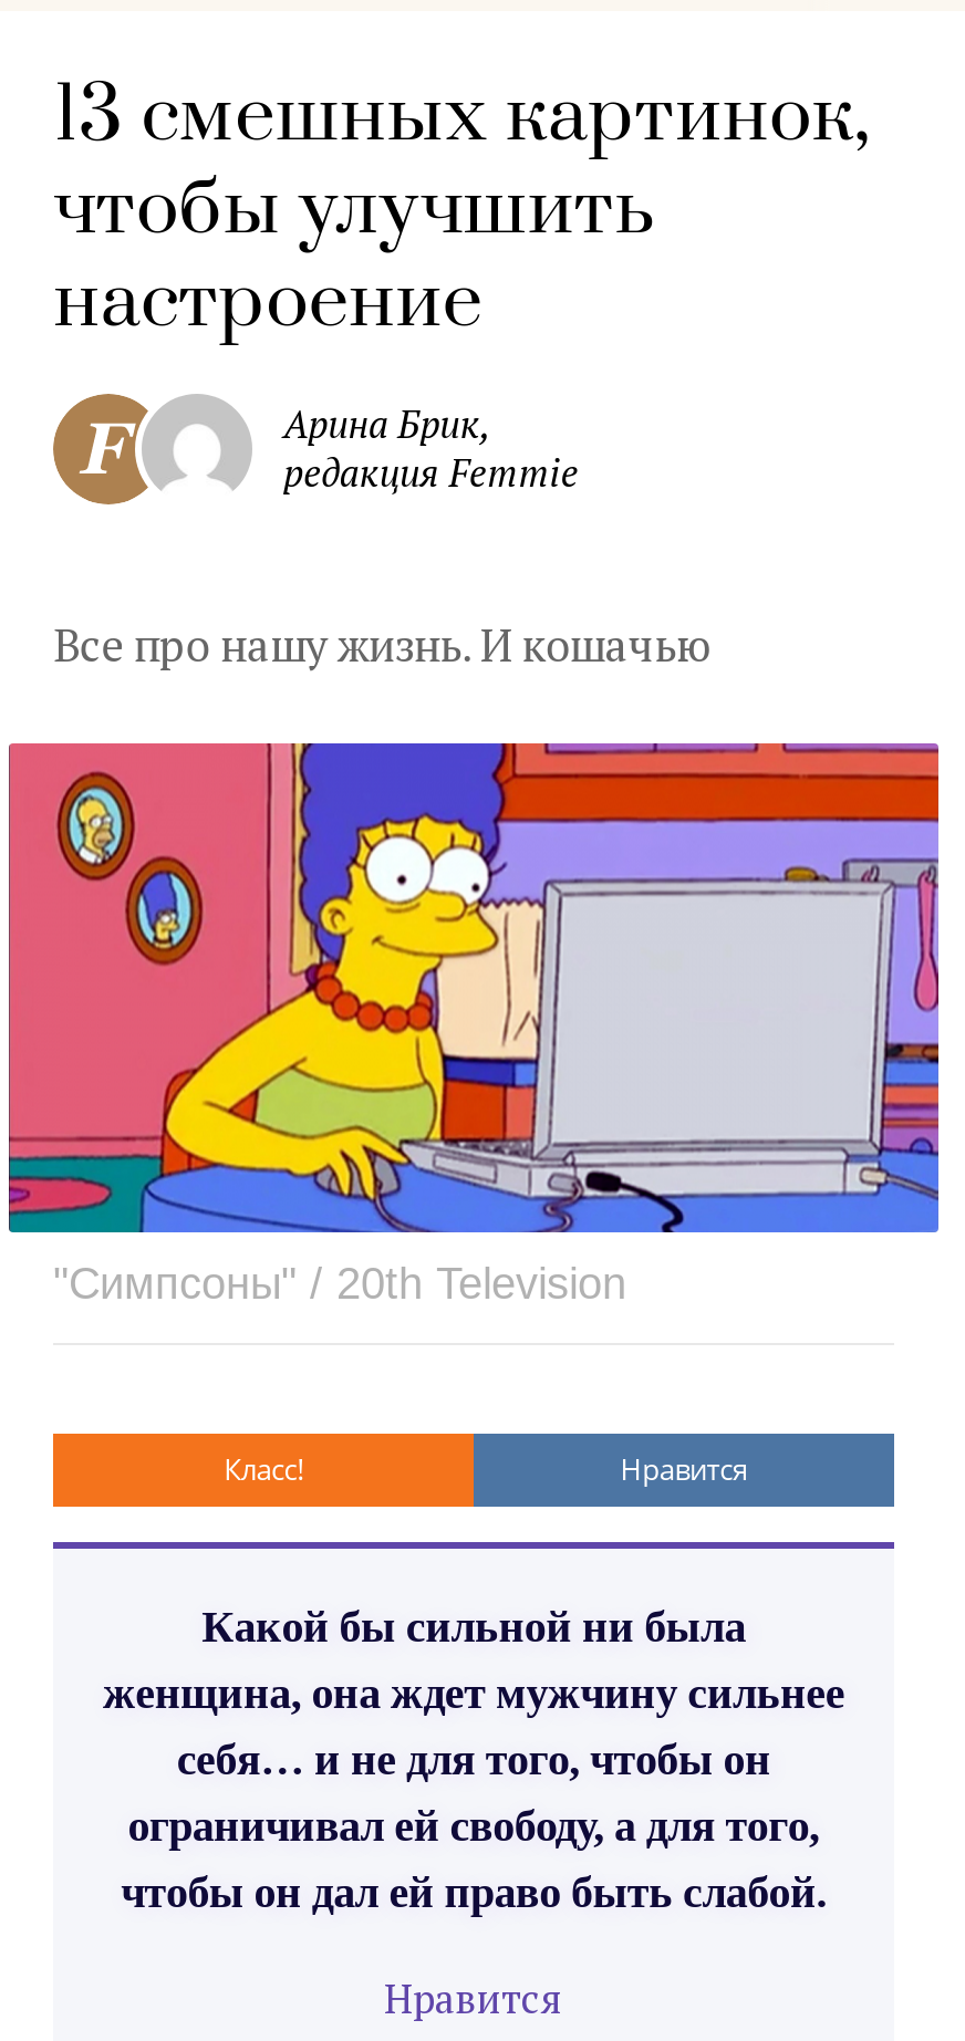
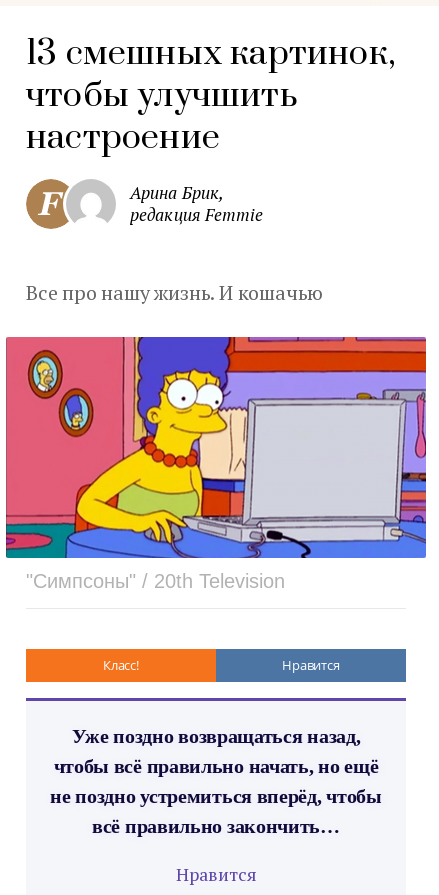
[103,1601,844,1915] Какой бы сильной ни была | женщина, она ждет мужчину сильнее | себя… и не для того, чтобы он | ограничивал ей свободу, а для того, | чтобы он дал ей право быть слабой. -> [50,725,382,837] Уже поздно возвращаться назад, | чтобы всё правильно начать, но ещё | не поздно устремиться вперёд, чтобы | всё правильно закончить…

